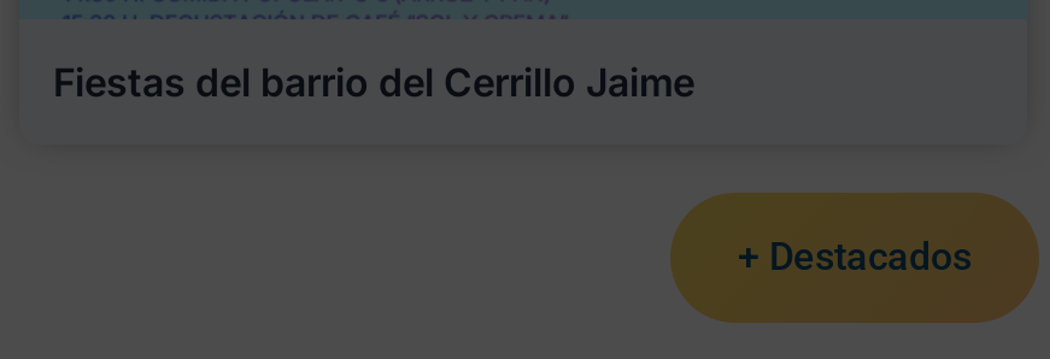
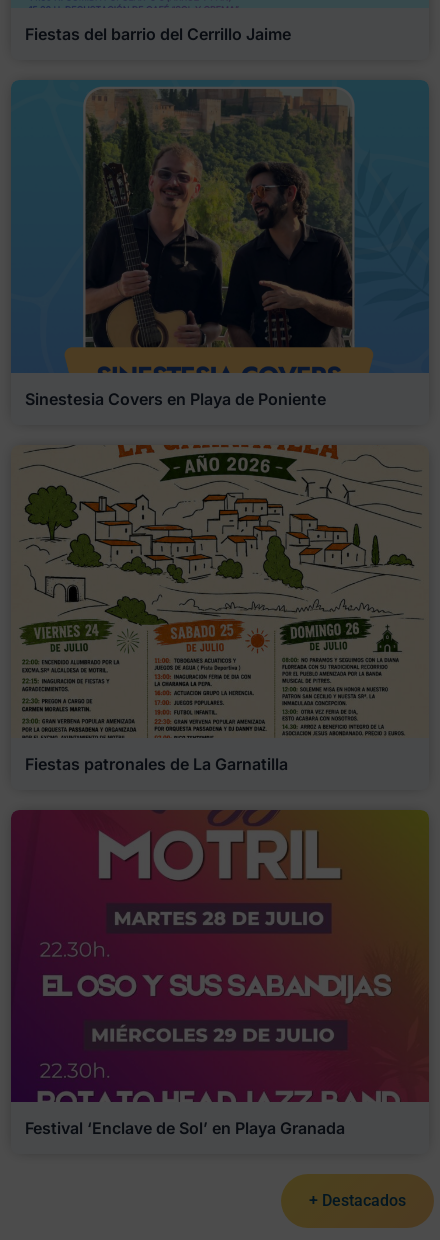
none -> [10,809,430,1138] [image] | Festival ‘Enclave de Sol’ en Playa Granada
none -> [11,80,429,409] [image] | Sinestesia Covers en Playa de Poniente
none -> [12,443,428,773] [image] | Fiestas patronales de La Garnatilla

